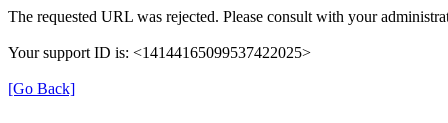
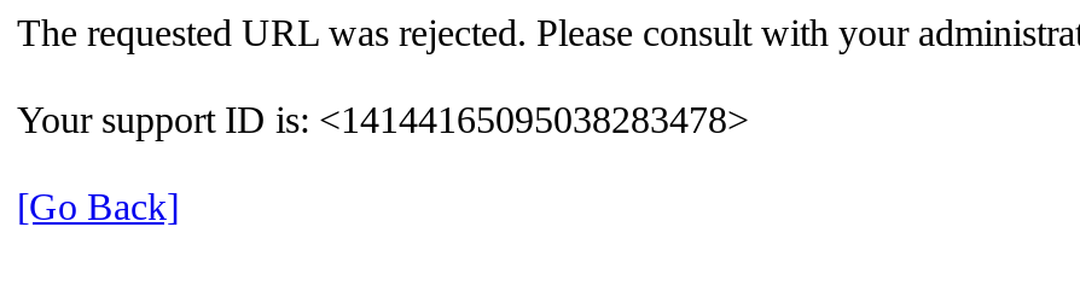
[8,44,311,61] Your support ID is: <14144165099537422025> -> [17,99,749,140] Your support ID is: <14144165095038283478>

